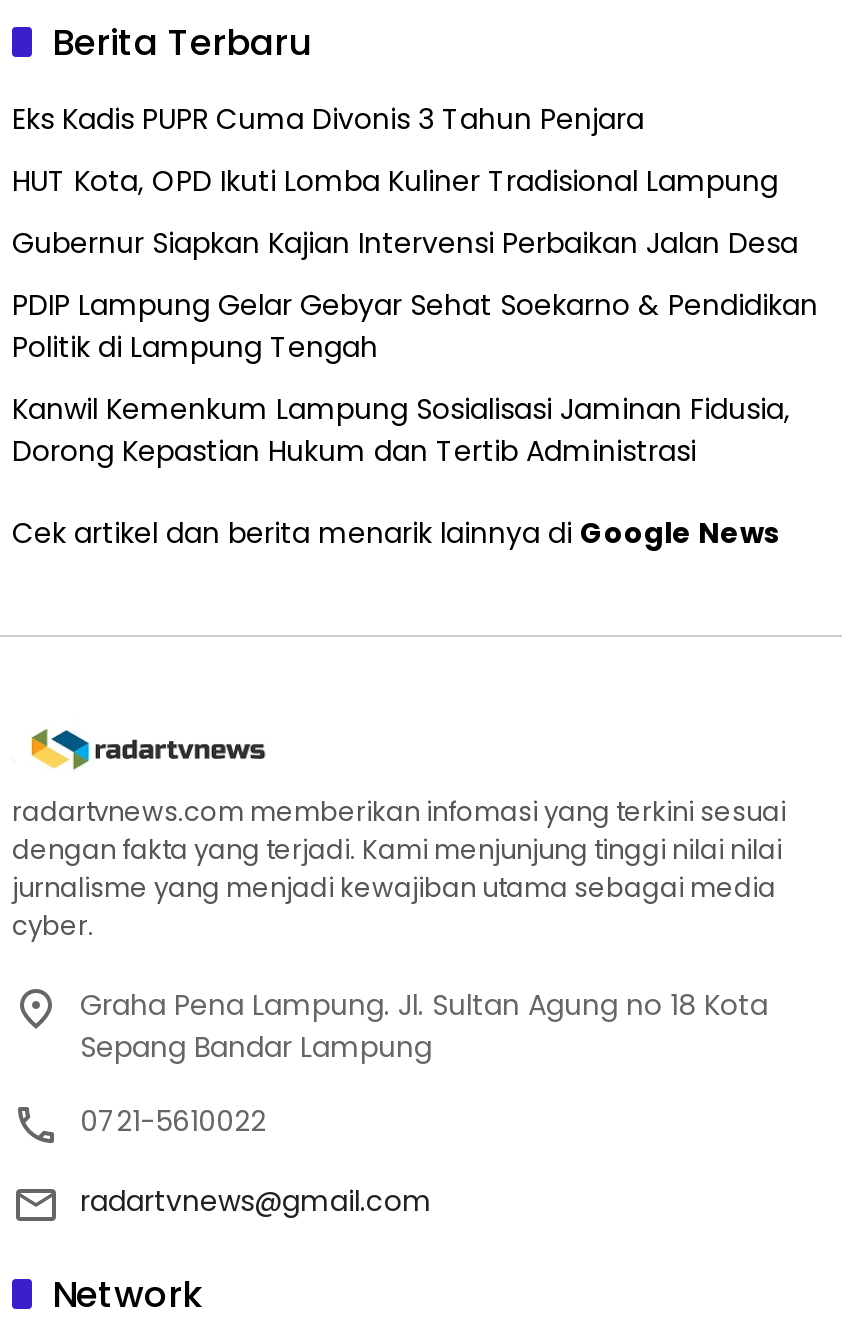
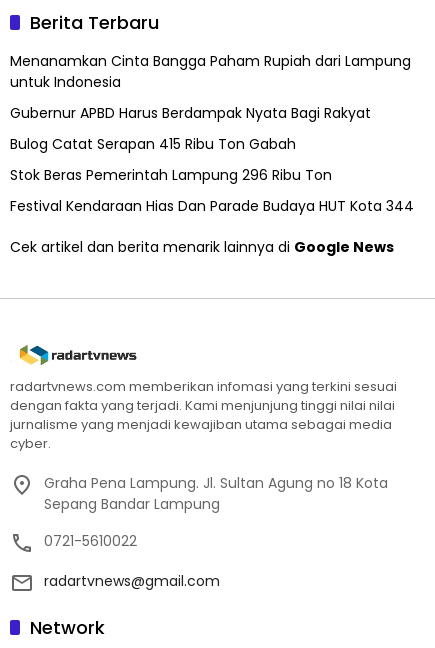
[12,98,644,138] Eks Kadis PUPR Cuma Divonis 3 Tahun Penjara -> [10,51,411,92] Menanamkan Cinta Bangga Paham Rupiah dari Lampung | untuk Indonesia
[12,160,778,200] HUT Kota, OPD Ikuti Lomba Kuliner Tradisional Lampung -> [10,103,371,123] Gubernur APBD Harus Berdampak Nyata Bagi Rakyat
[12,222,798,262] Gubernur Siapkan Kajian Intervensi Perbaikan Jalan Desa -> [10,134,296,154] Bulog Catat Serapan 415 Ribu Ton Gabah
[12,284,818,366] PDIP Lampung Gelar Gebyar Sehat Soekarno & Pendidikan | Politik di Lampung Tengah -> [10,165,332,185] Stok Beras Pemerintah Lampung 296 Ribu Ton
[12,388,790,470] Kanwil Kemenkum Lampung Sosialisasi Jaminan Fidusia, | Dorong Kepastian Hukum dan Tertib Administrasi -> [10,196,414,216] Festival Kendaraan Hias Dan Parade Budaya HUT Kota 344

